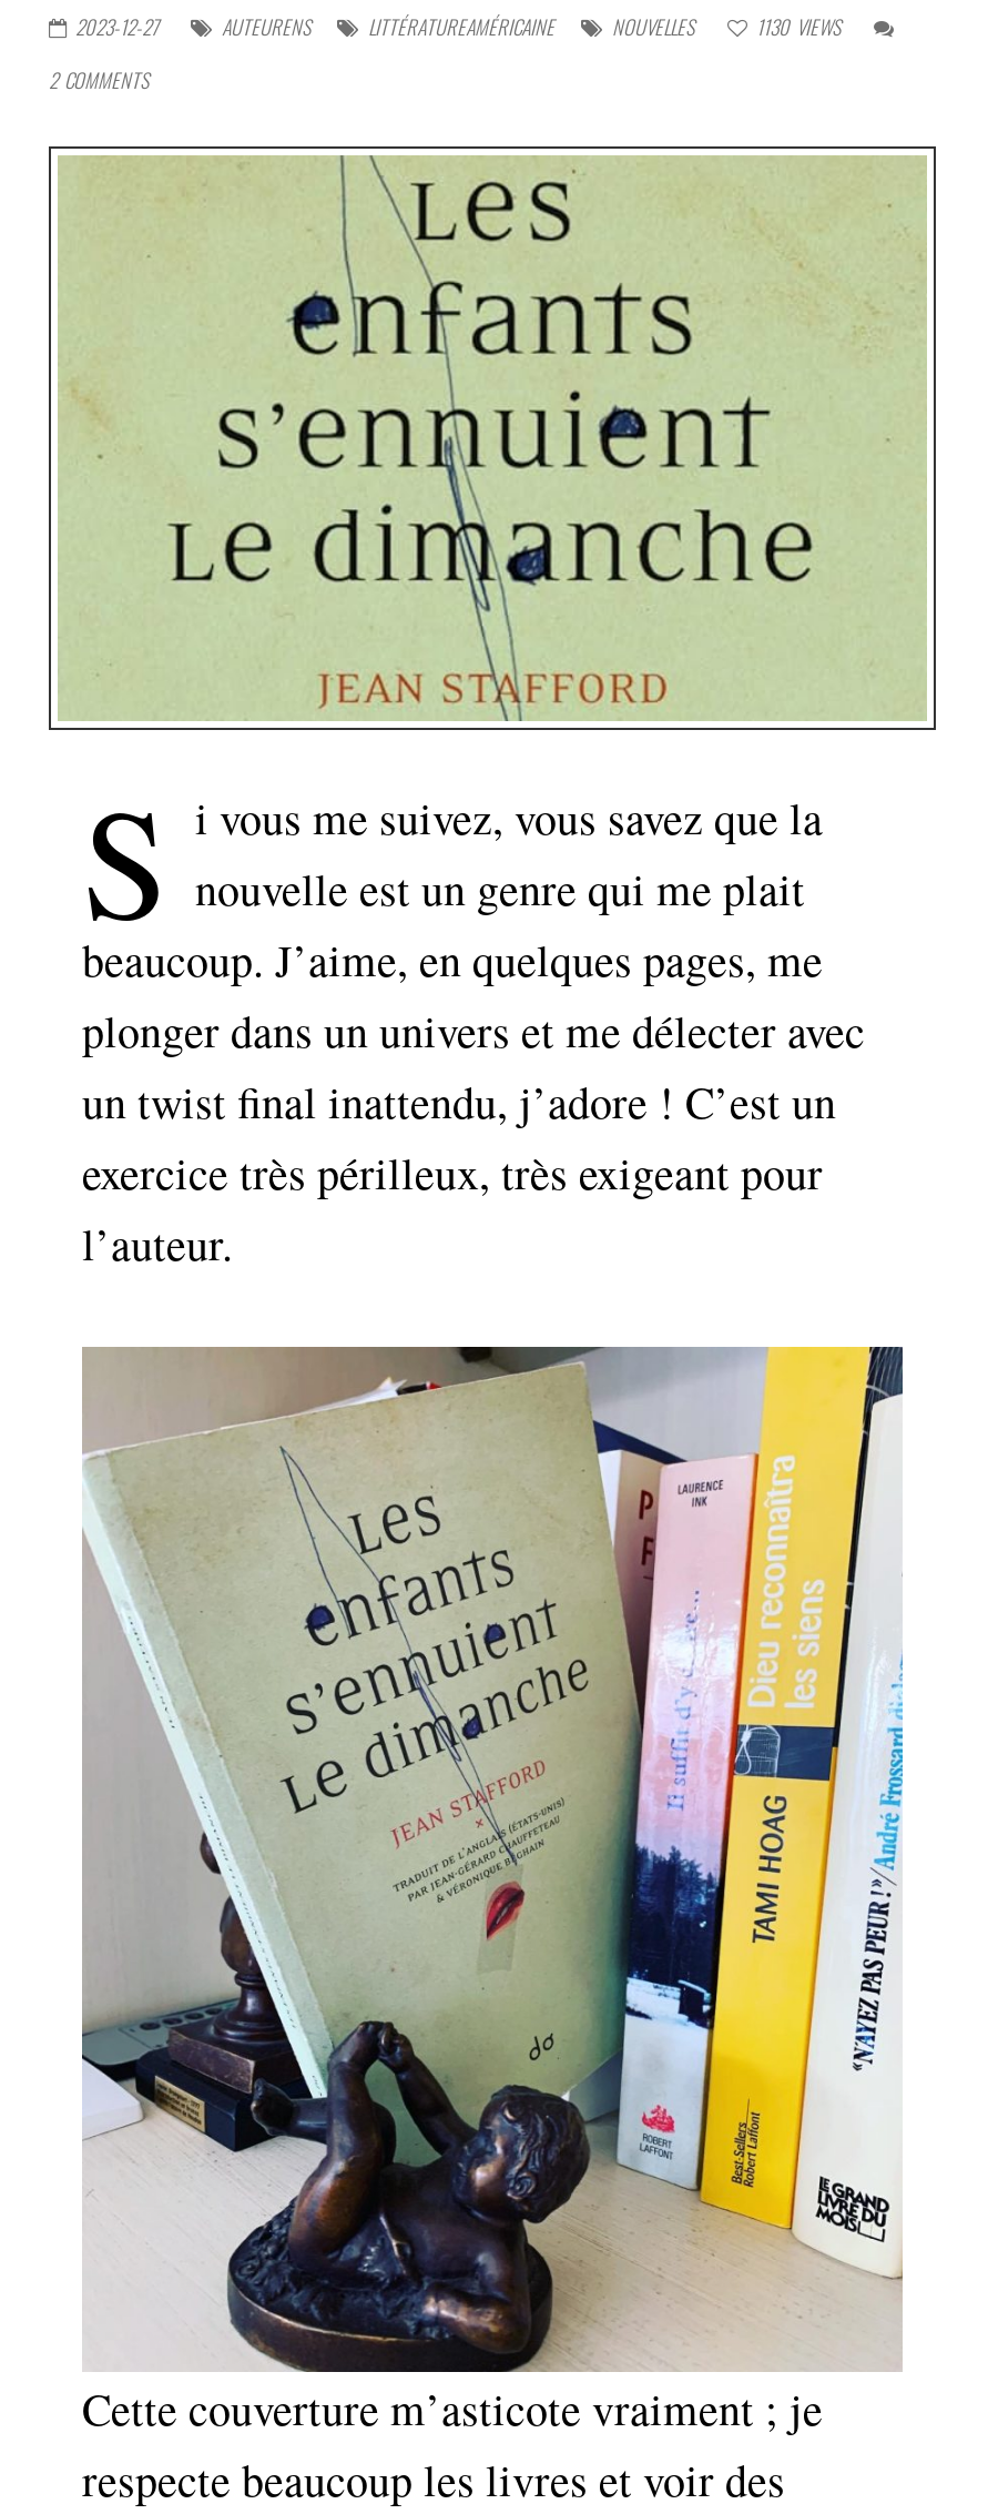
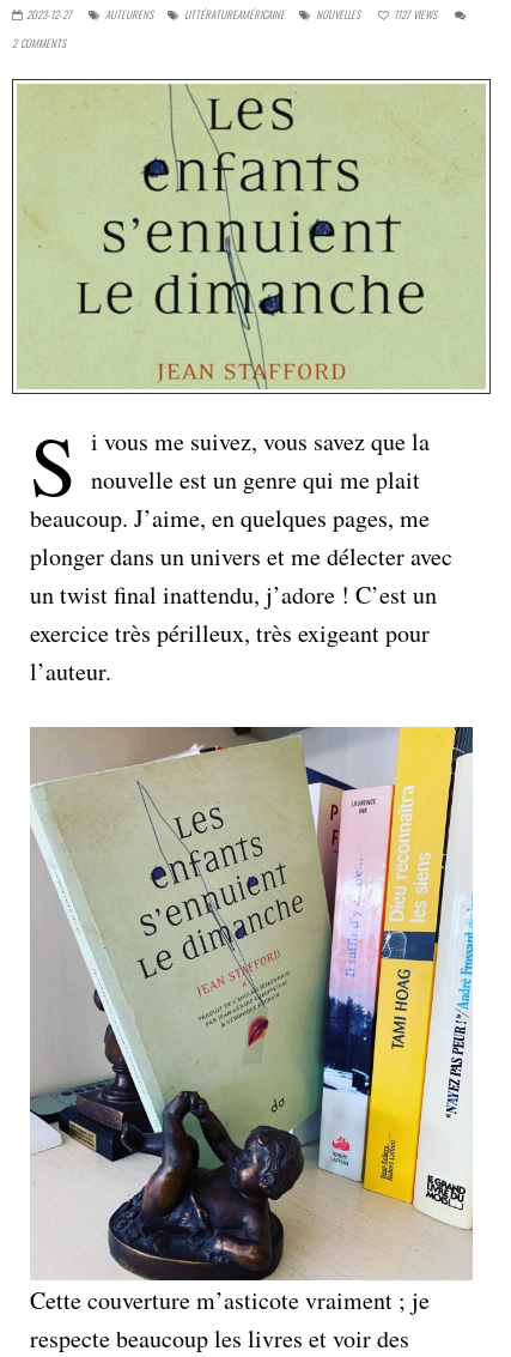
[222,11,841,42] AUTEURENS LITTÉRATUREAMÉRICAINE NOUVELLES 1130 VIEWS -> [105,6,437,23] AUTEURENS LITTÉRATUREAMÉRICAINE NOUVELLES 1127 VIEWS

